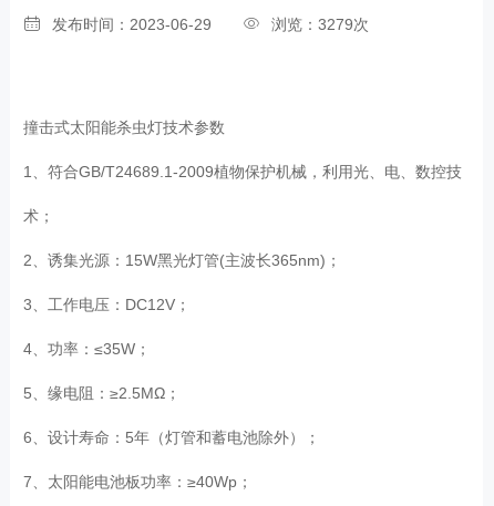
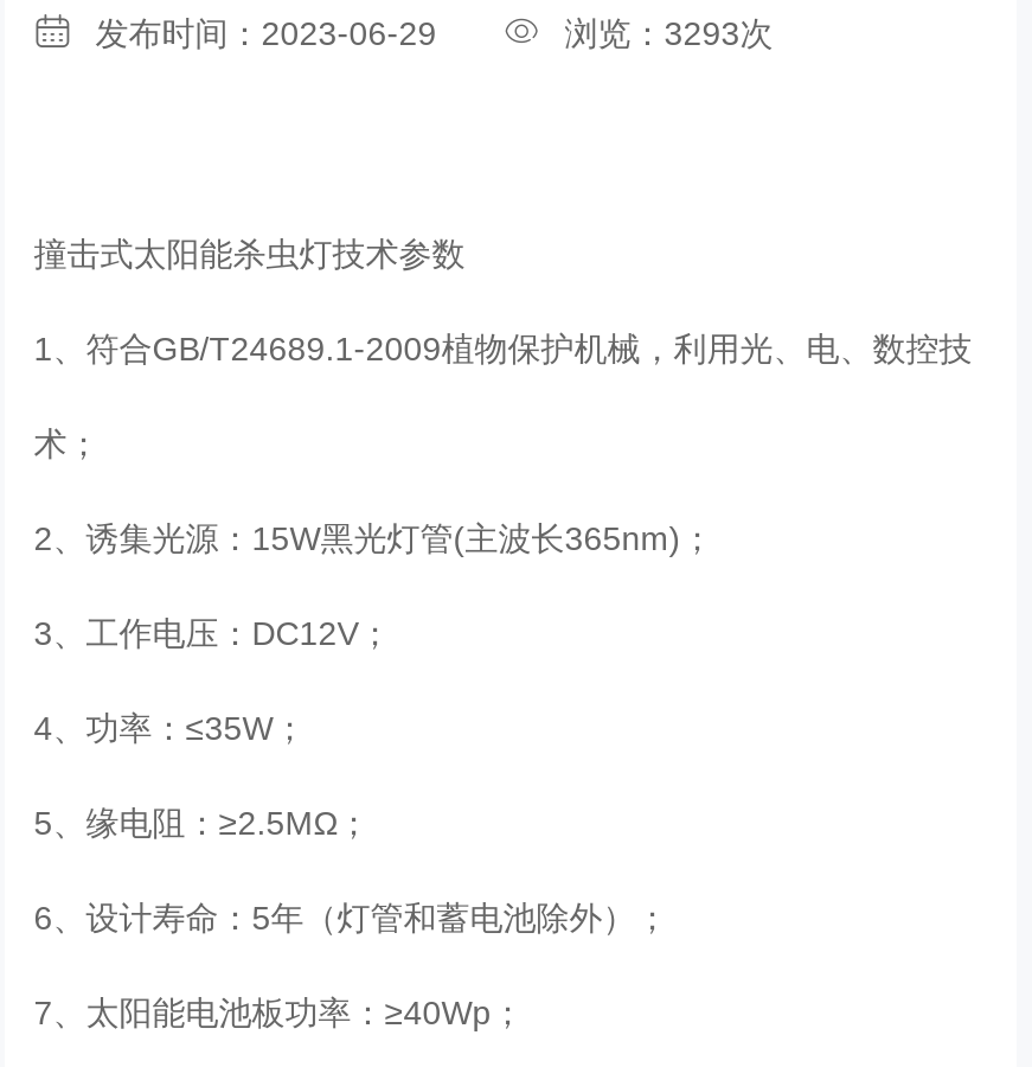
[52,15,369,33] 发布时间：2023-06-29 浏览：3279次 -> [95,14,773,51] 发布时间：2023-06-29 浏览：3293次

